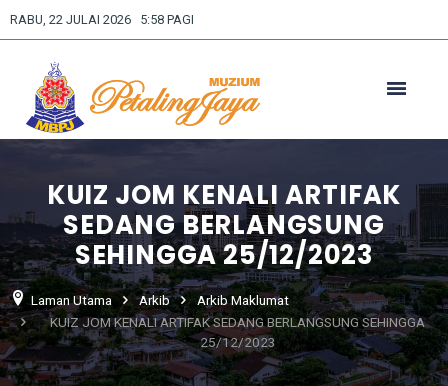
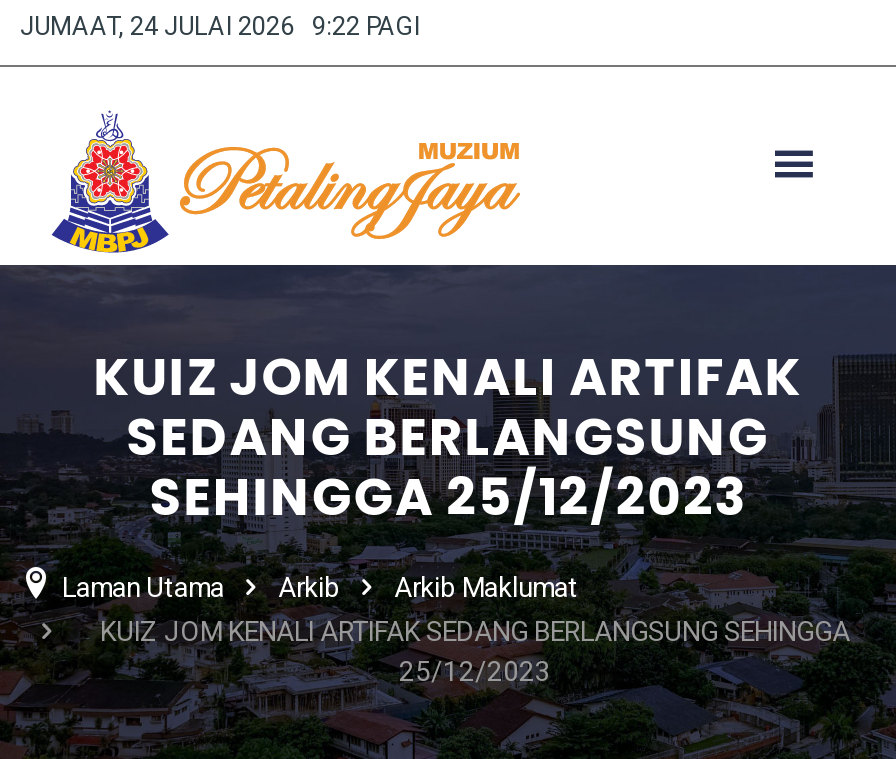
[10,12,194,27] RABU, 22 JULAI 2026 5:58 PAGI -> [20,11,420,41] JUMAAT, 24 JULAI 2026 9:22 PAGI

